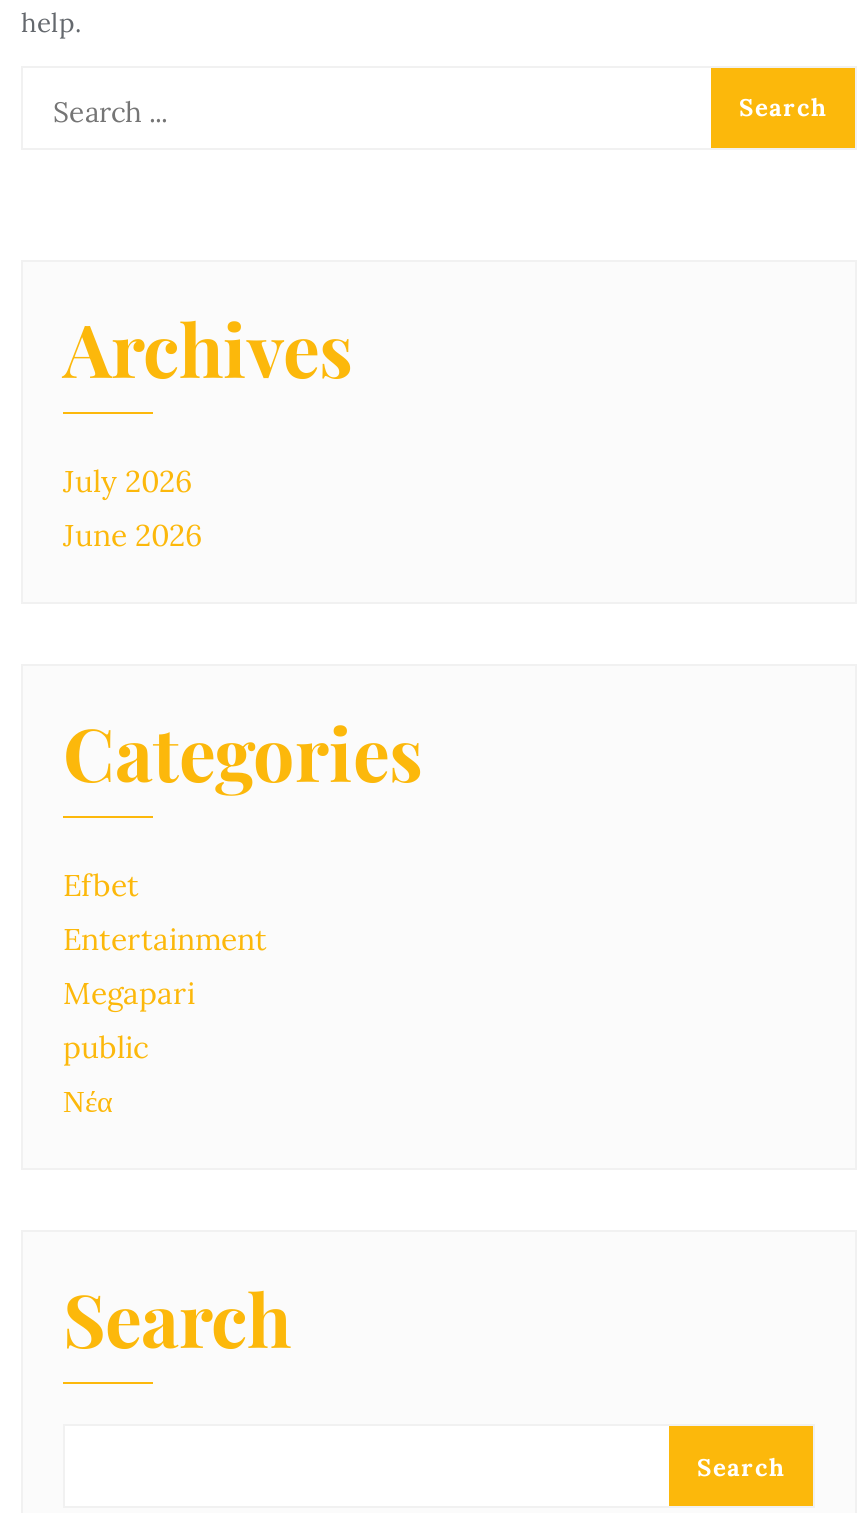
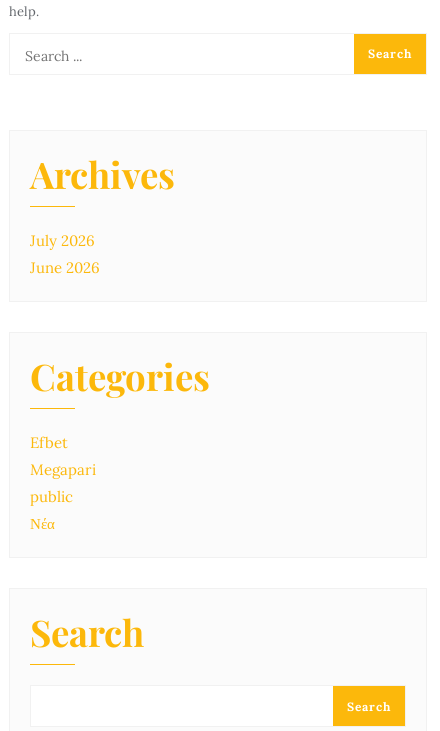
[63,921,267,959] Entertainment -> none

